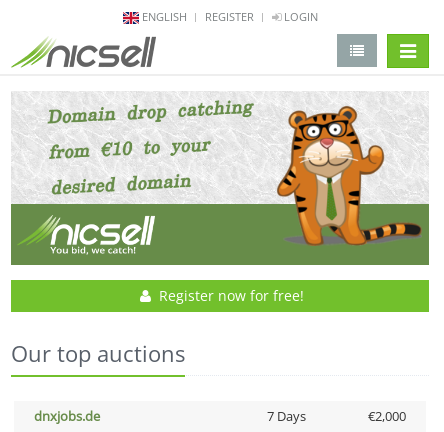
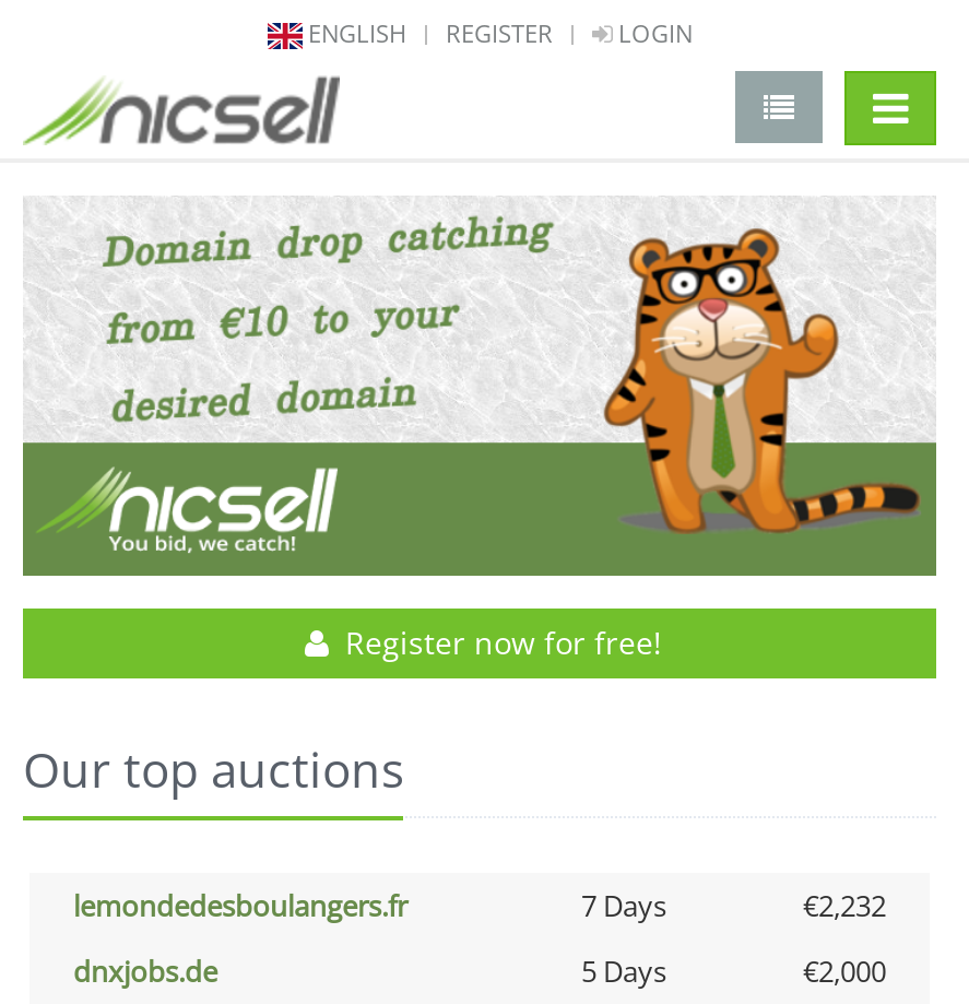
none -> [73,886,886,926] lemondedesboulangers.fr | 7 Days | €2,232
[266,407,305,425] 7 Days -> [581,952,666,991] 5 Days

